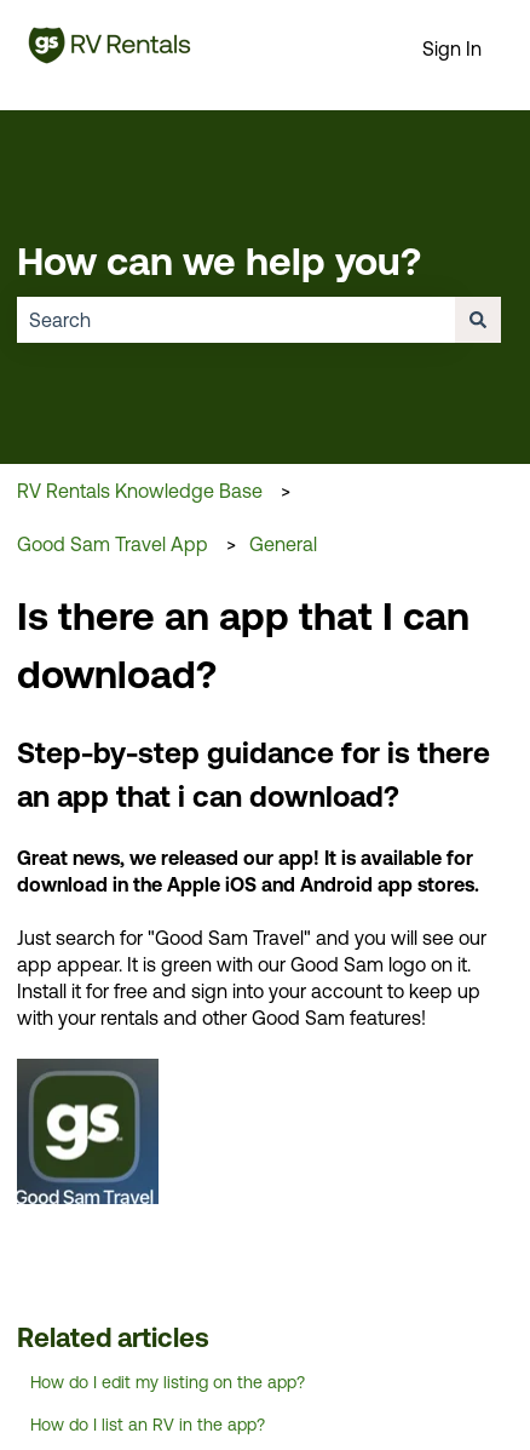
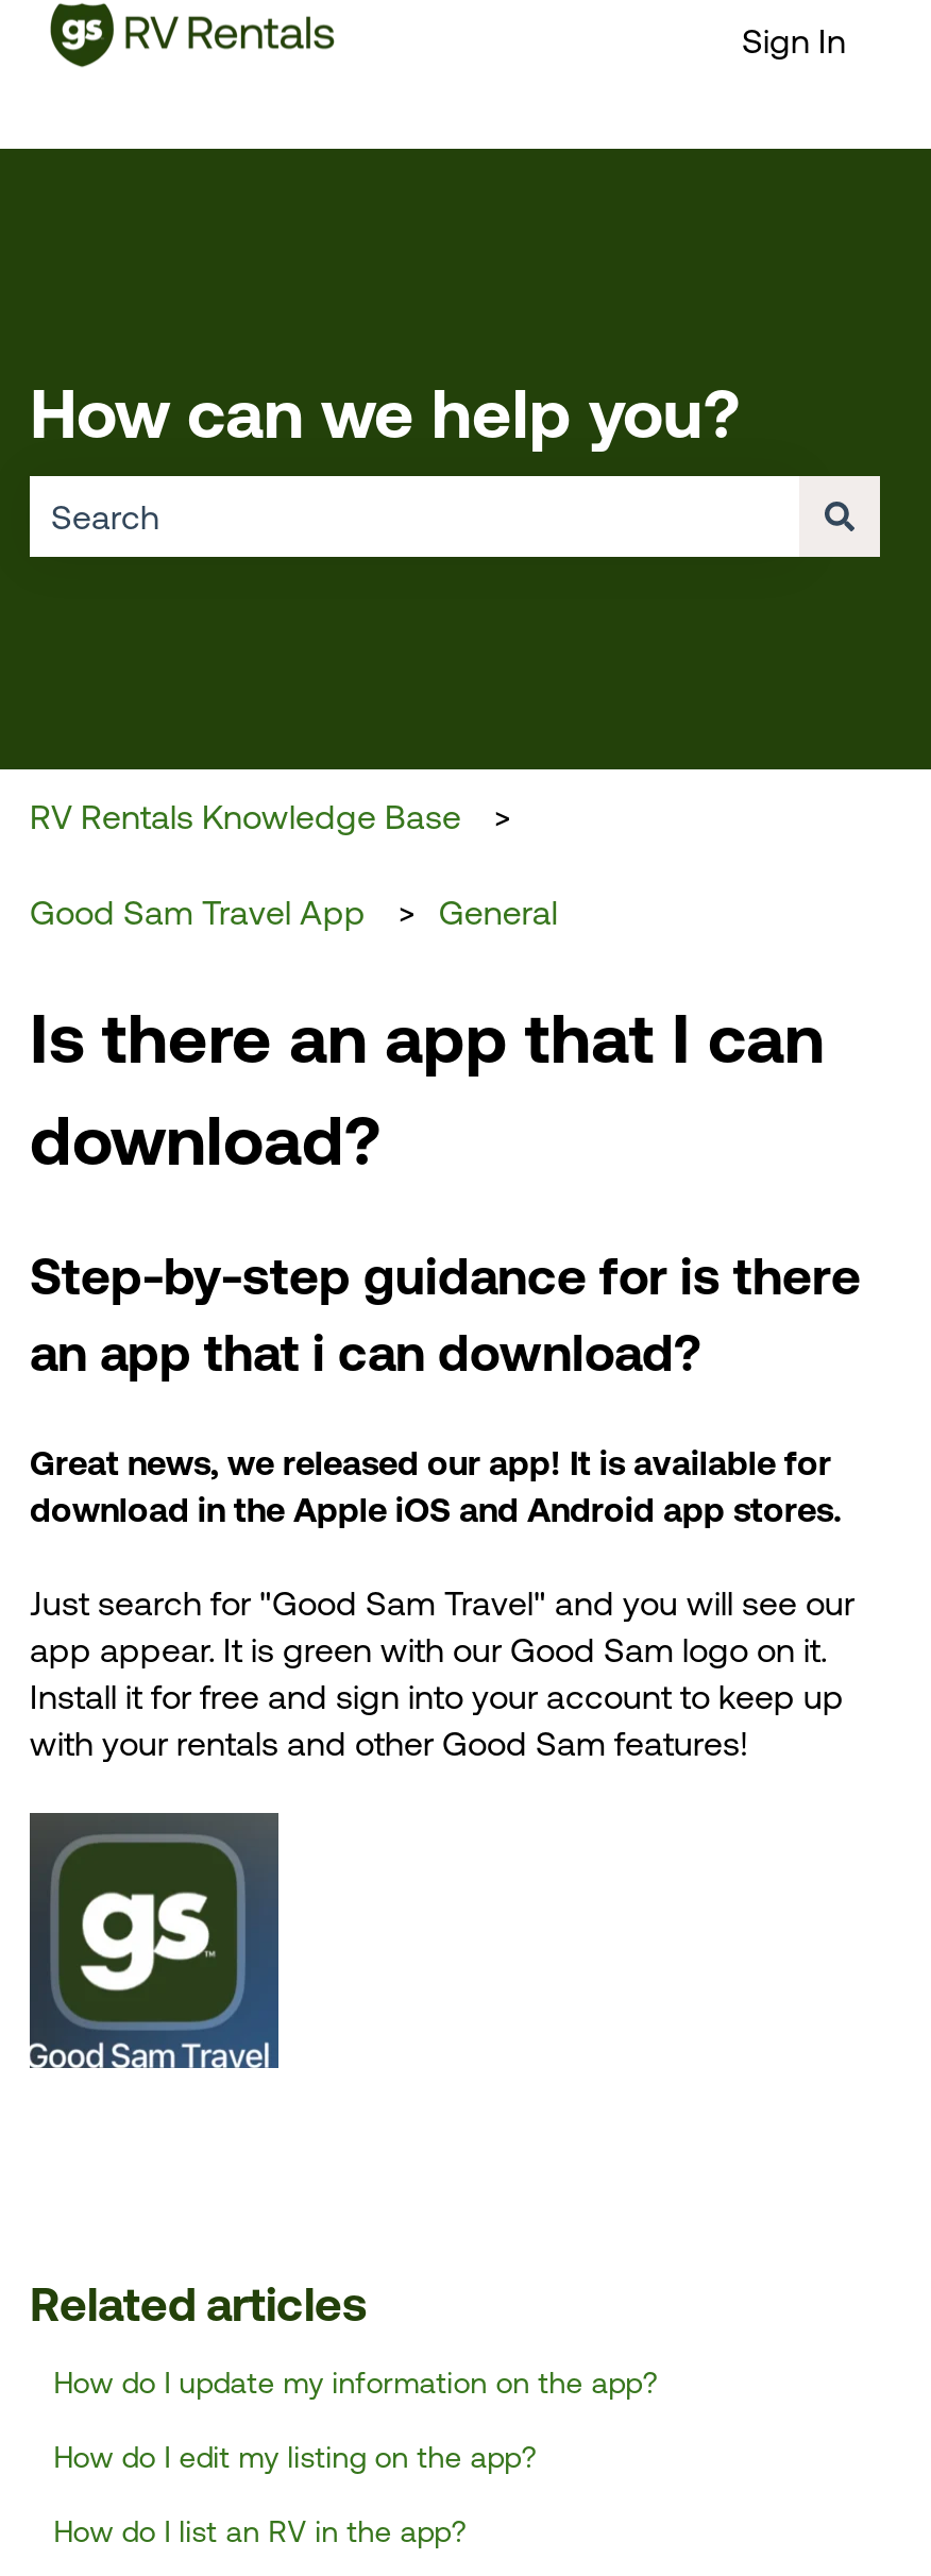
none -> [54,2365,657,2399] How do I update my information on the app?

